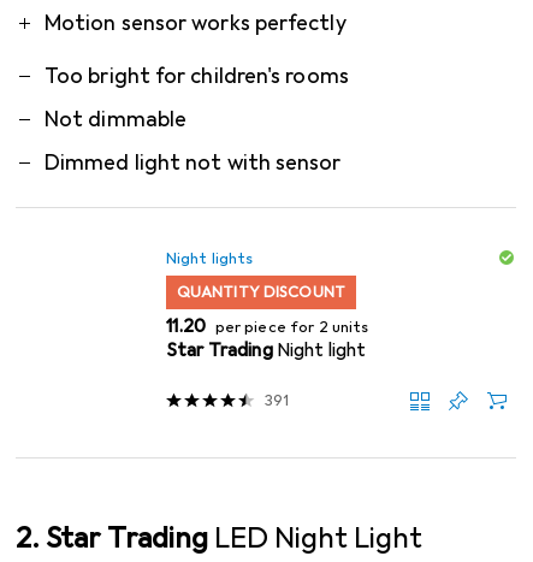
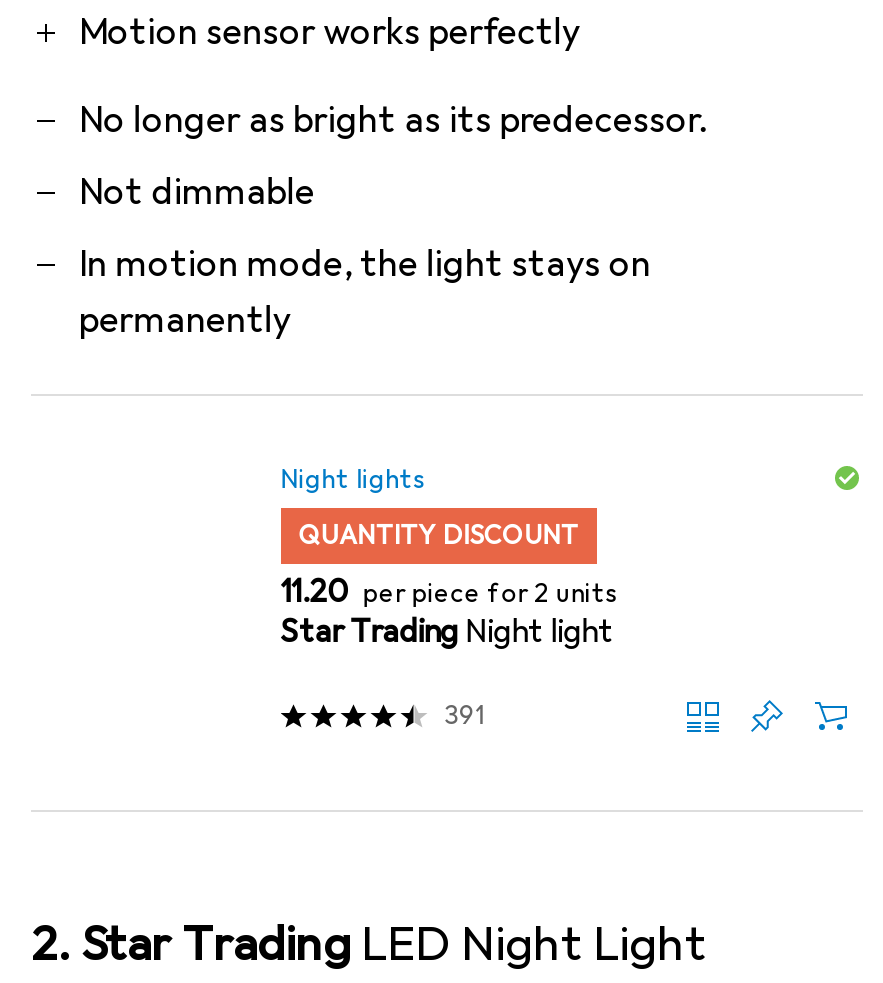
[45,63,349,89] Too bright for children's rooms -> [79,98,708,142] No longer as bright as its predecessor.
[45,149,341,176] Dimmed light not with sensor -> [79,242,651,342] In motion mode, the light stays on | permanently

